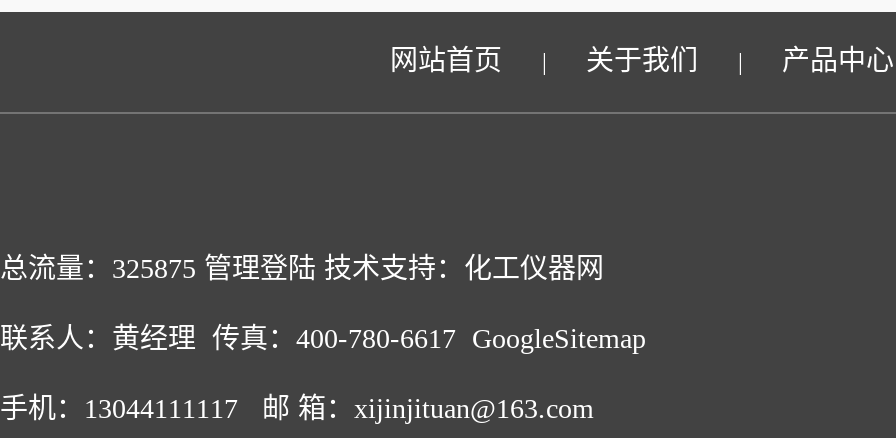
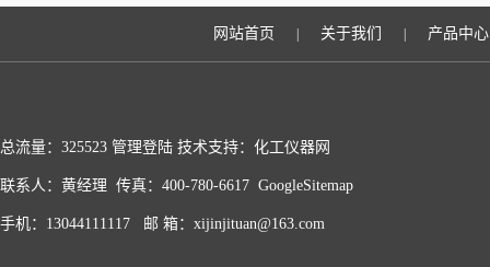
[0,254,604,284] 总流量：325875管理登陆技术支持：化工仪器网 -> [0,139,330,155] 总流量：325523管理登陆技术支持：化工仪器网

